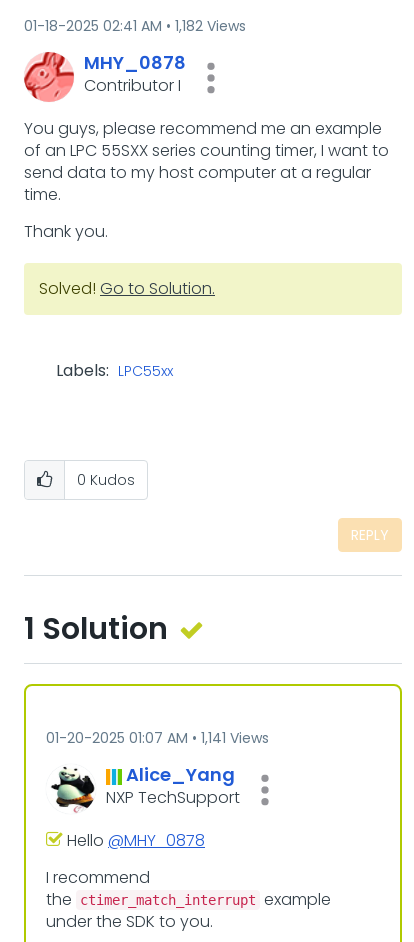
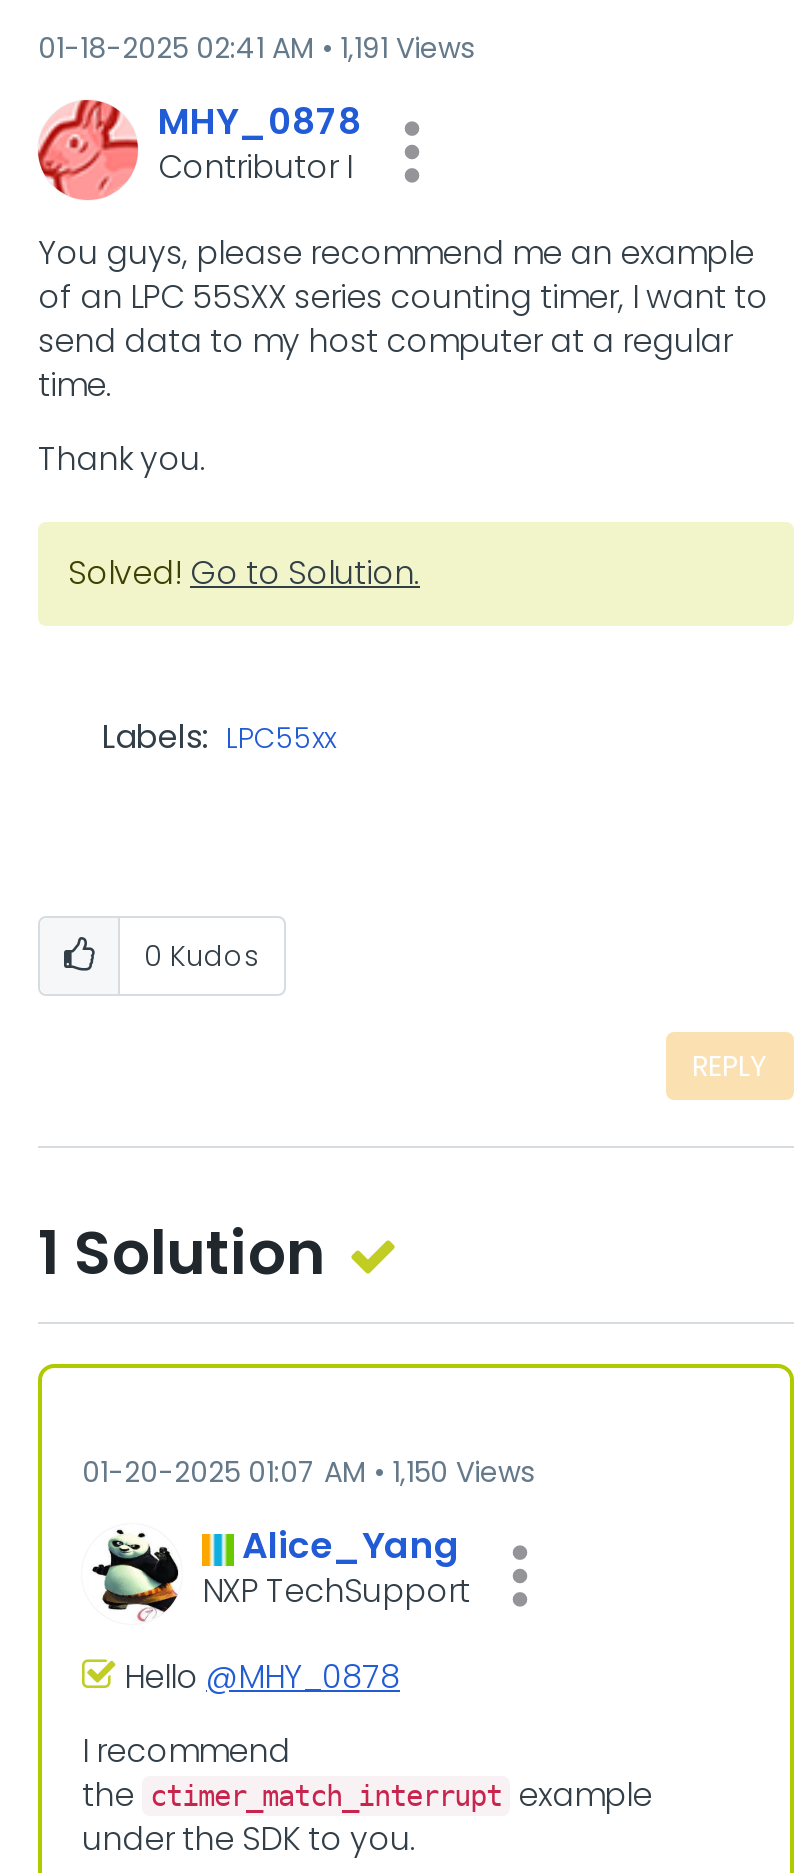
[24,16,246,36] 01-18-2025 02:41 AM 1,182 Views -> [38,28,474,68] 01-18-2025 02:41 AM 1,191 Views
[46,728,269,748] 01-20-2025 01:07 AM 1,141 Views -> [82,1452,534,1492] 01-20-2025 01:07 AM 1,150 Views

